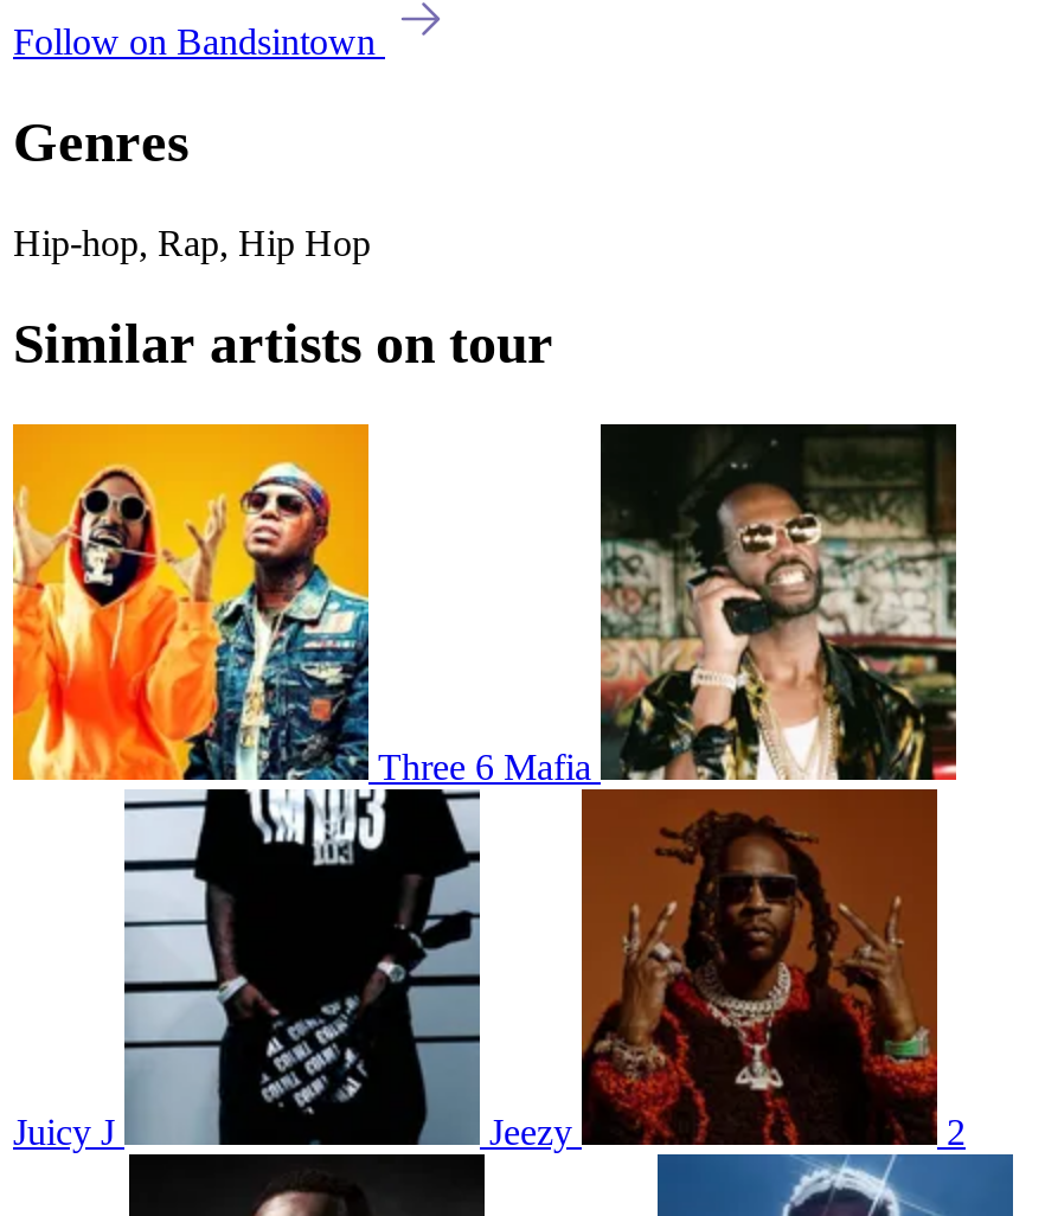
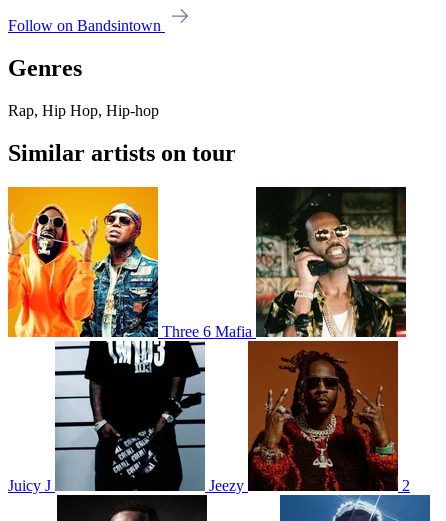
[13,223,371,264] Hip-hop, Rap, Hip Hop -> [8,102,159,119] Rap, Hip Hop, Hip-hop

